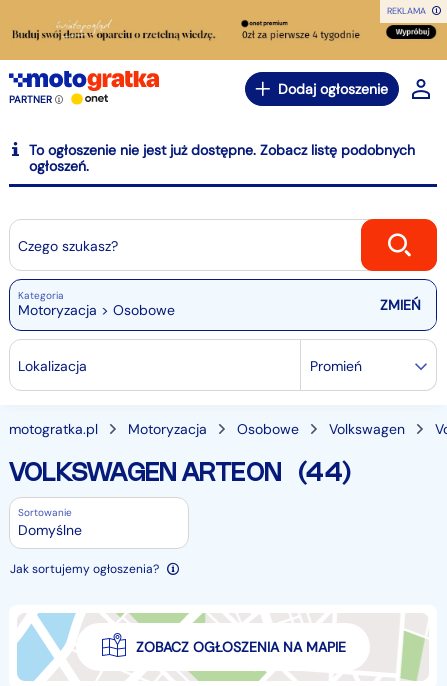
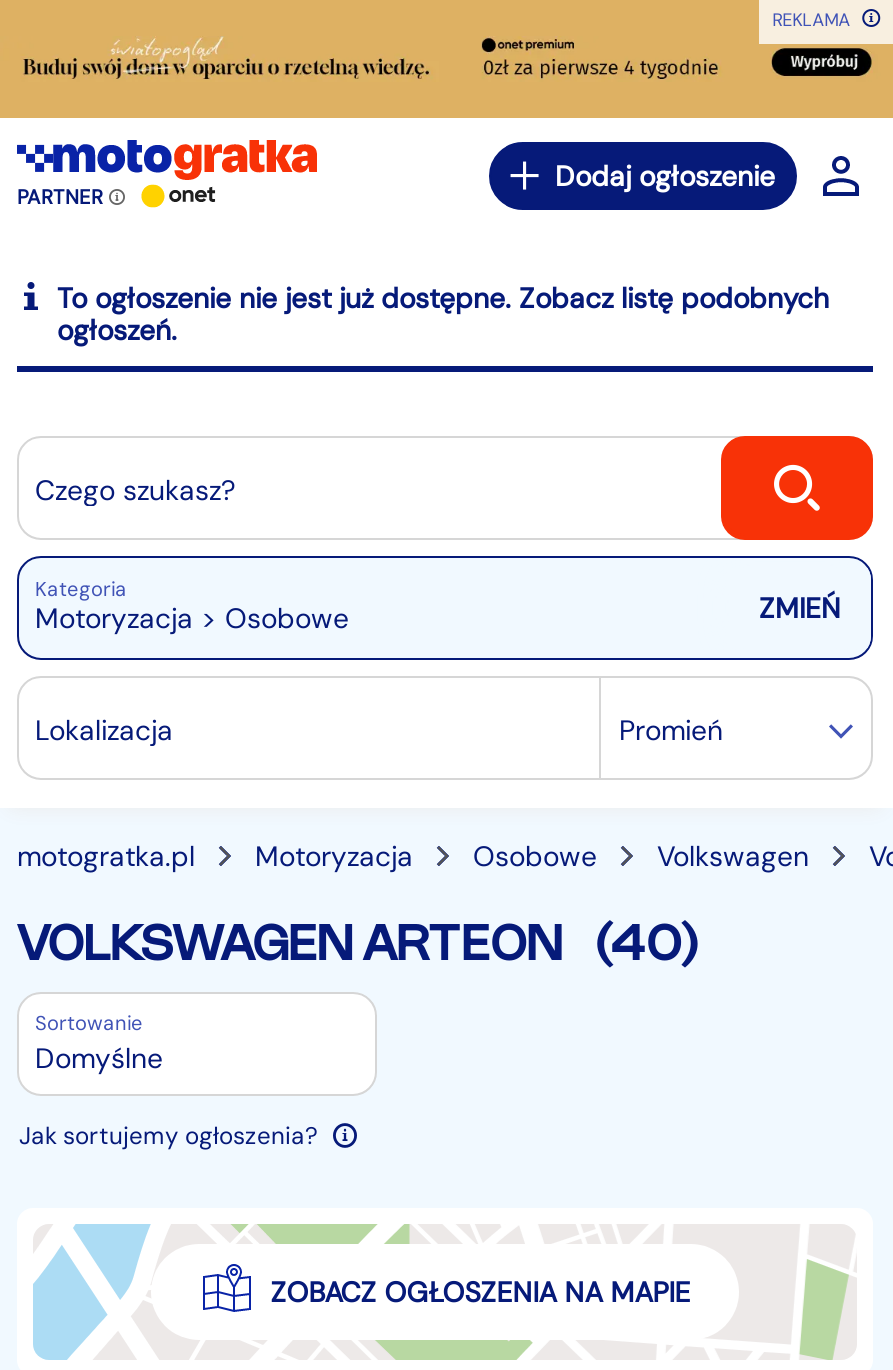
[9,463,350,486] VOLKSWAGEN ARTEON (44) -> [17,924,697,970] VOLKSWAGEN ARTEON (40)

